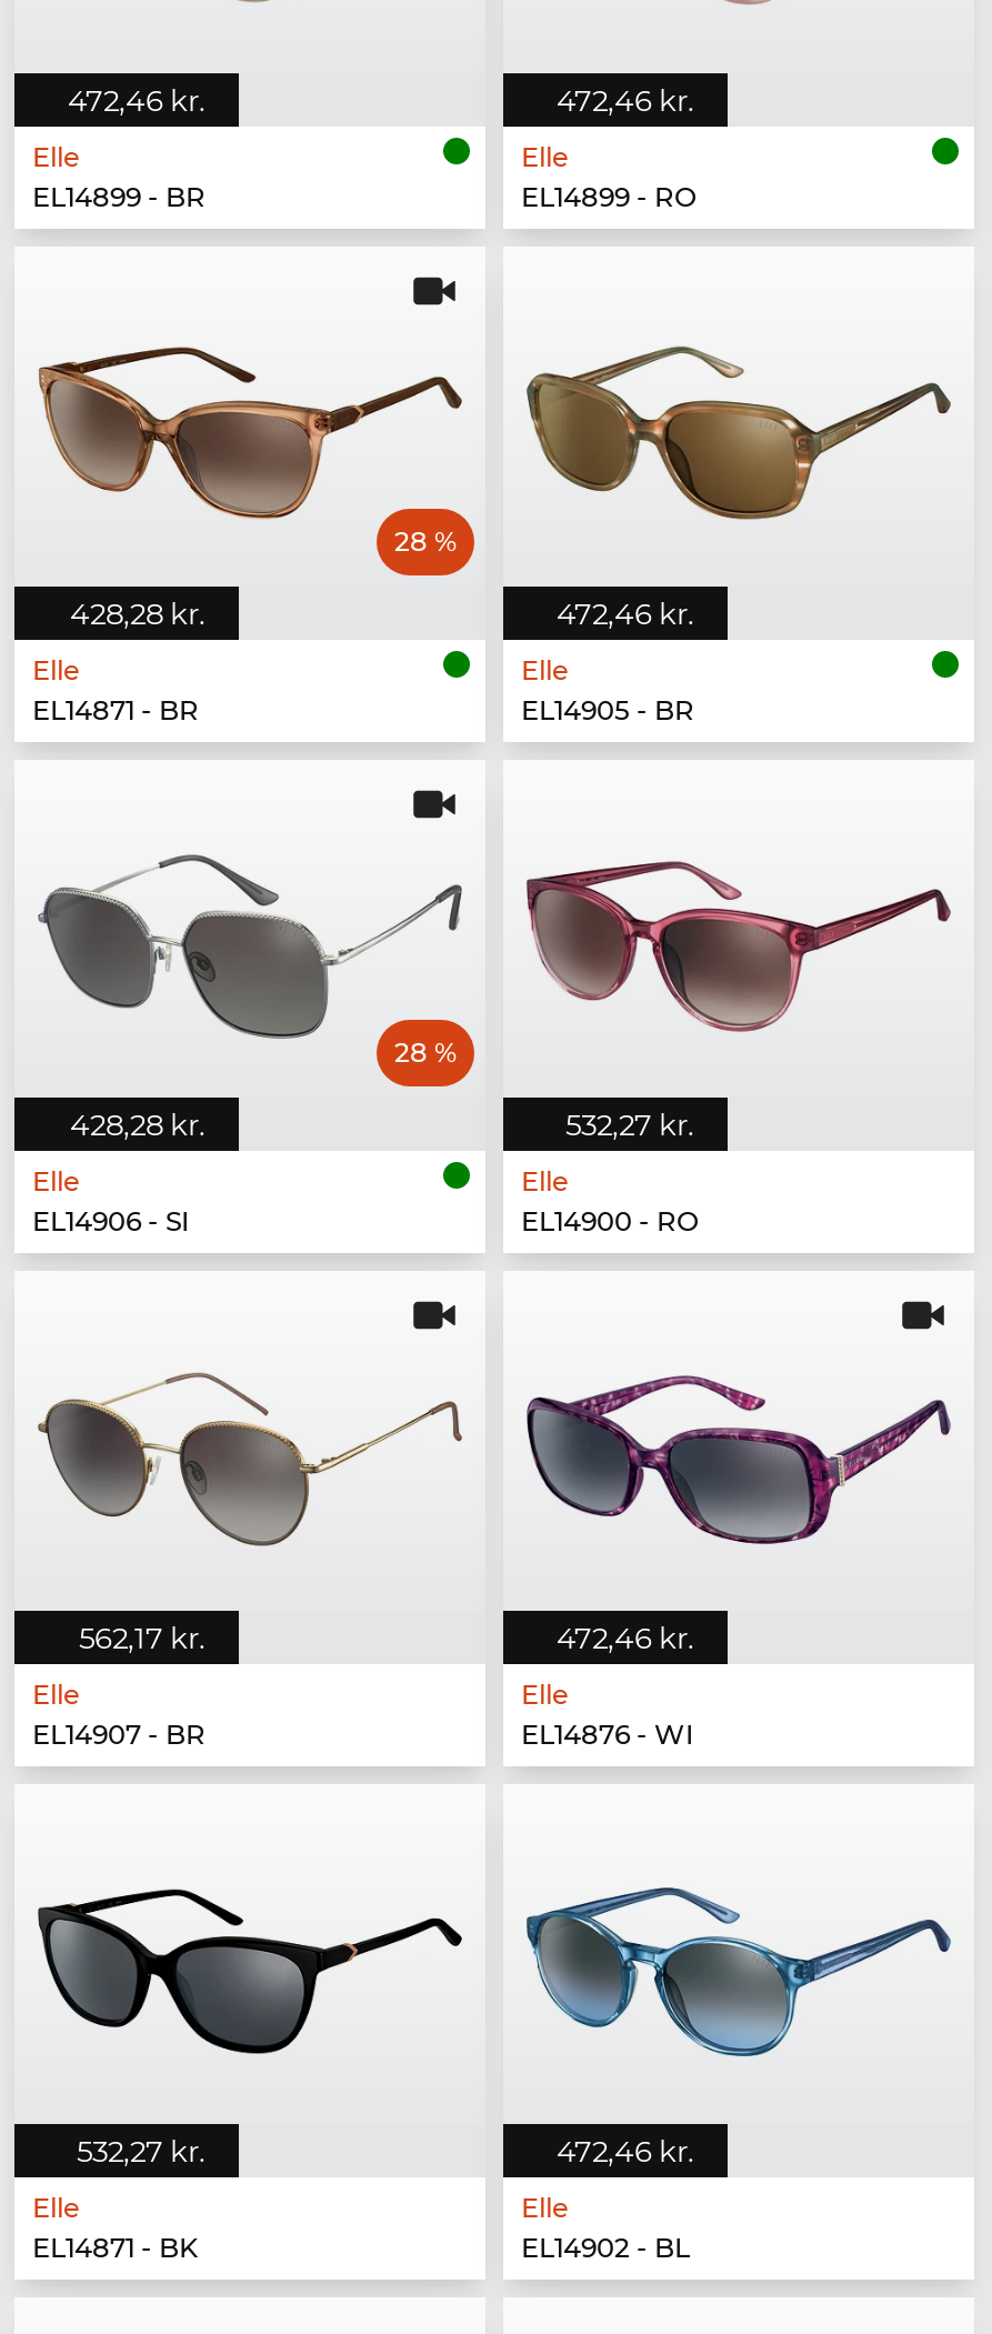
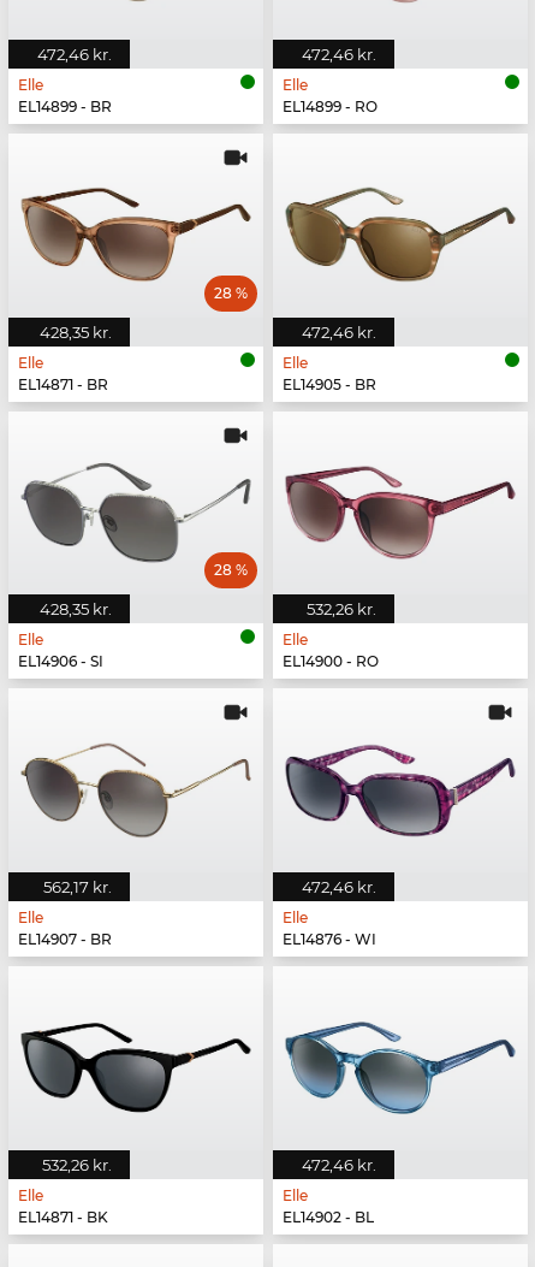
[70,595,206,630] 428,28 kr. -> [40,322,112,341] 428,35 kr.
[70,1107,206,1143] 428,28 kr. -> [40,600,112,619] 428,35 kr.
[565,1107,694,1143] 532,27 kr. -> [307,600,376,619] 532,26 kr.
[77,2133,206,2168] 532,27 kr. -> [42,1155,112,1174] 532,26 kr.

